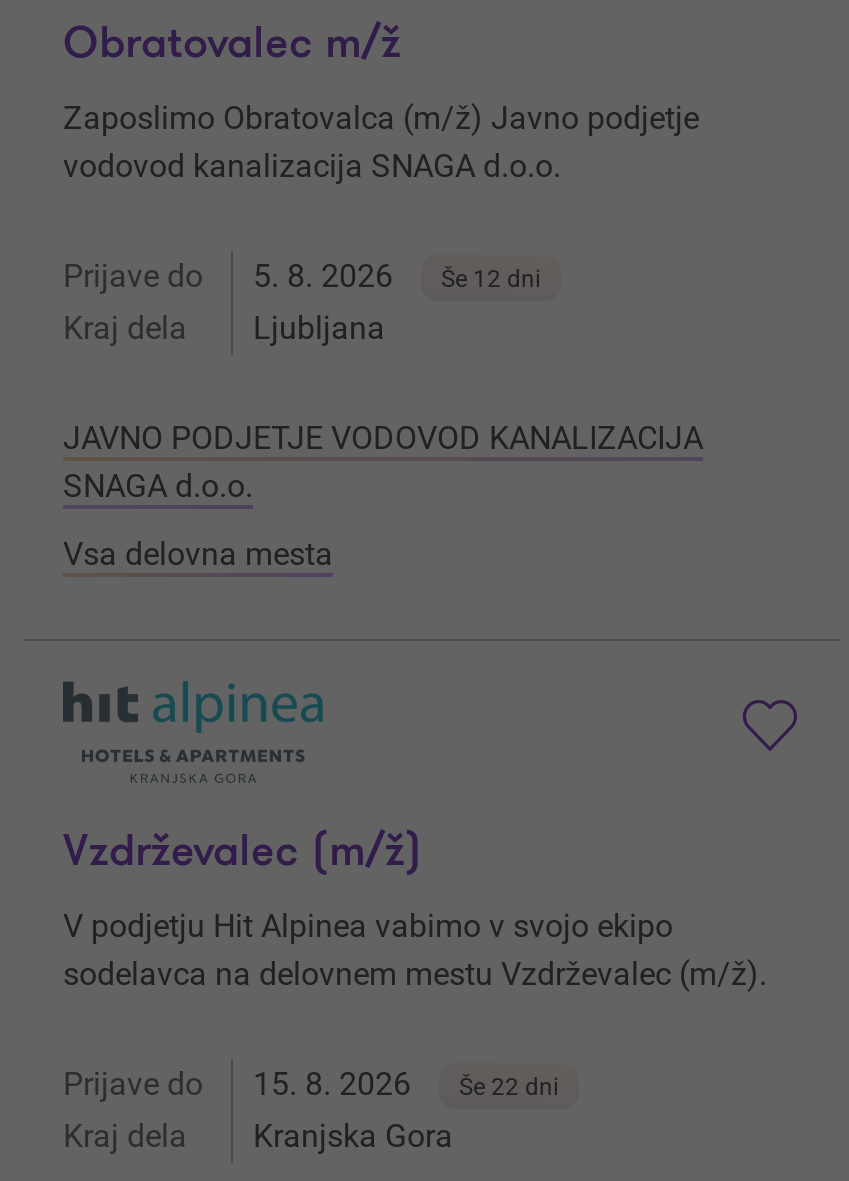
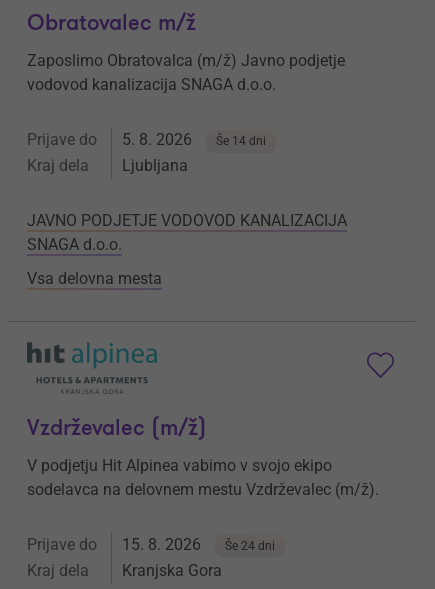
[63,256,541,294] Prijave do 5. 8. 2026 Še 12 dni -> [27,130,266,149] Prijave do 5. 8. 2026 Še 14 dni
[63,1065,559,1103] Prijave do 15. 8. 2026 Še 22 dni -> [27,535,275,554] Prijave do 15. 8. 2026 Še 24 dni

